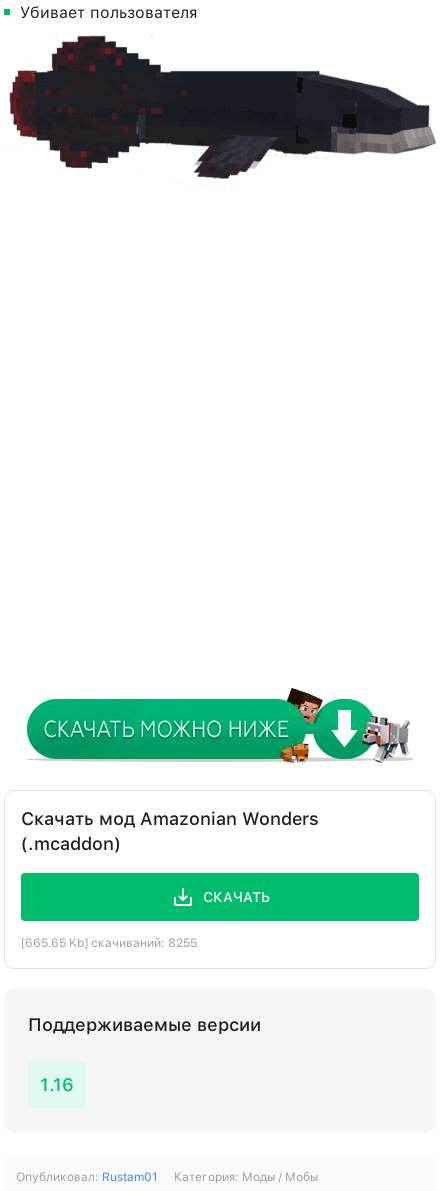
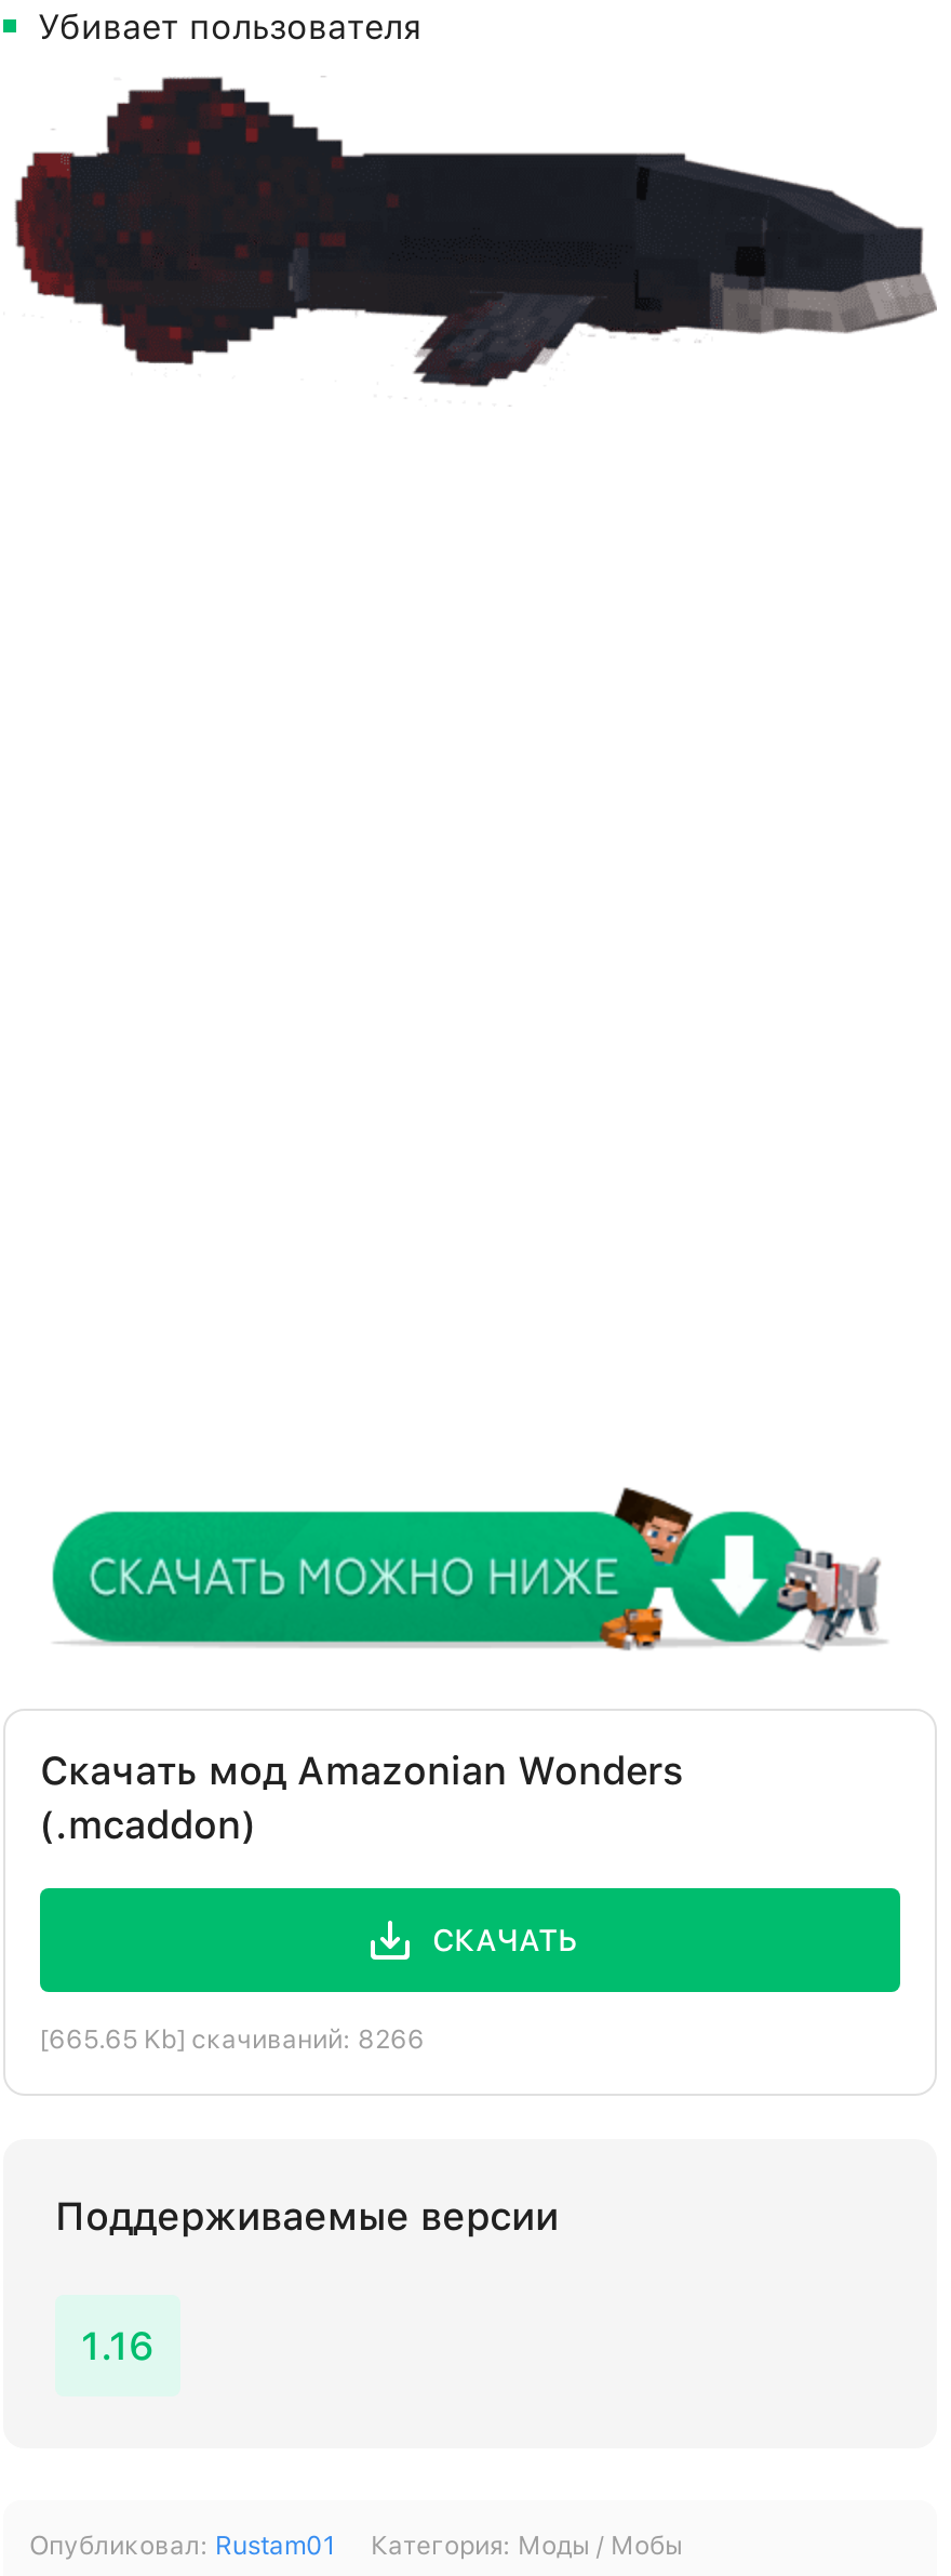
[21,936,197,950] [665.65 Kb] скачиваний: 8255 -> [40,2026,425,2056] [665.65 Kb] скачиваний: 8266

